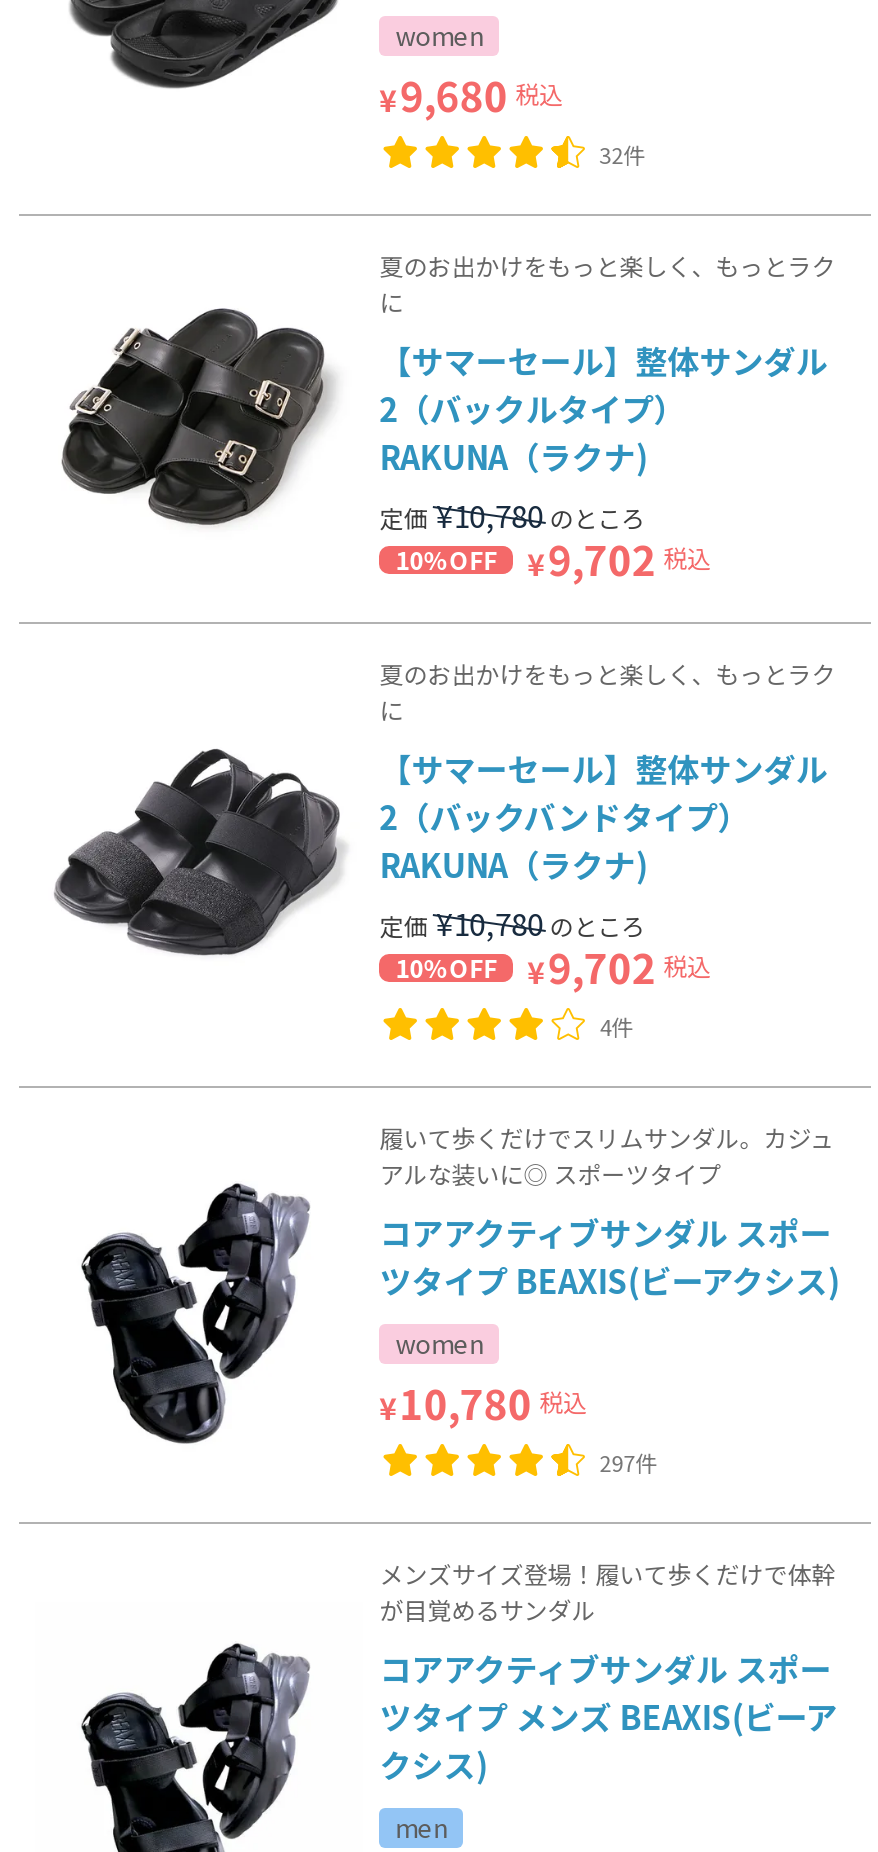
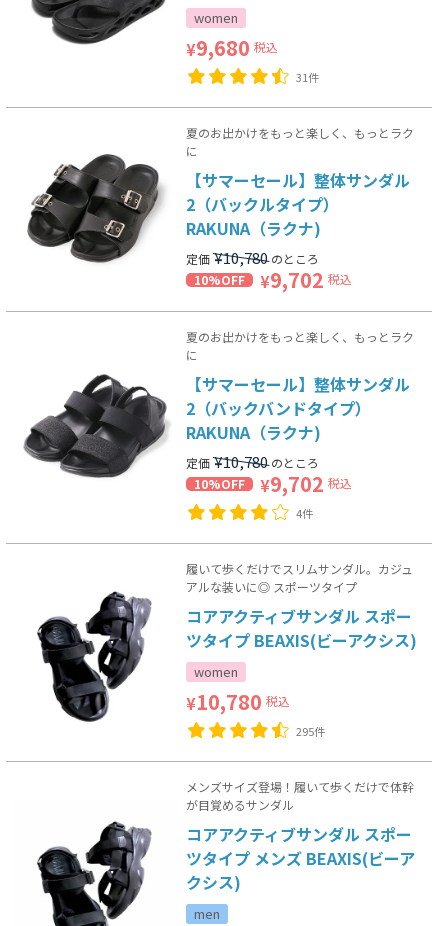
[599,138,645,170] 32件 -> [296,69,319,85] 31件
[599,1446,657,1478] 297件 -> [296,723,325,739] 295件

